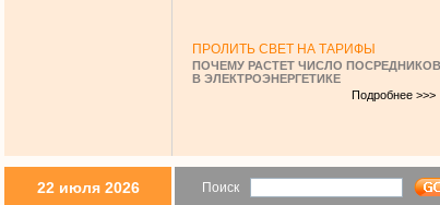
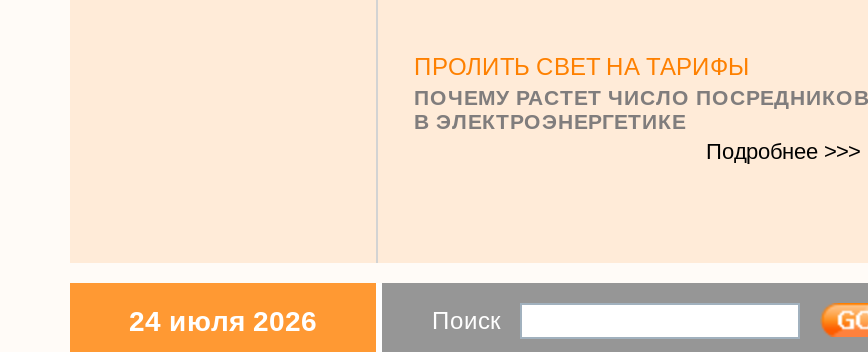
[37,179,139,196] 22 июля 2026 -> [129,305,317,337] 24 июля 2026

